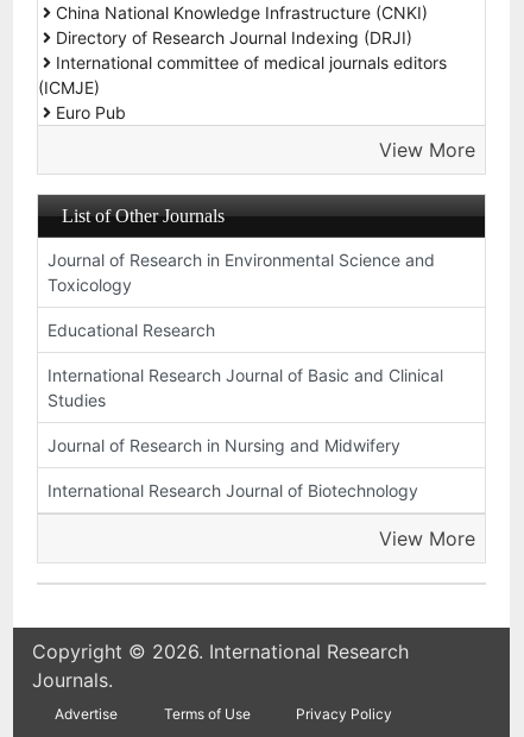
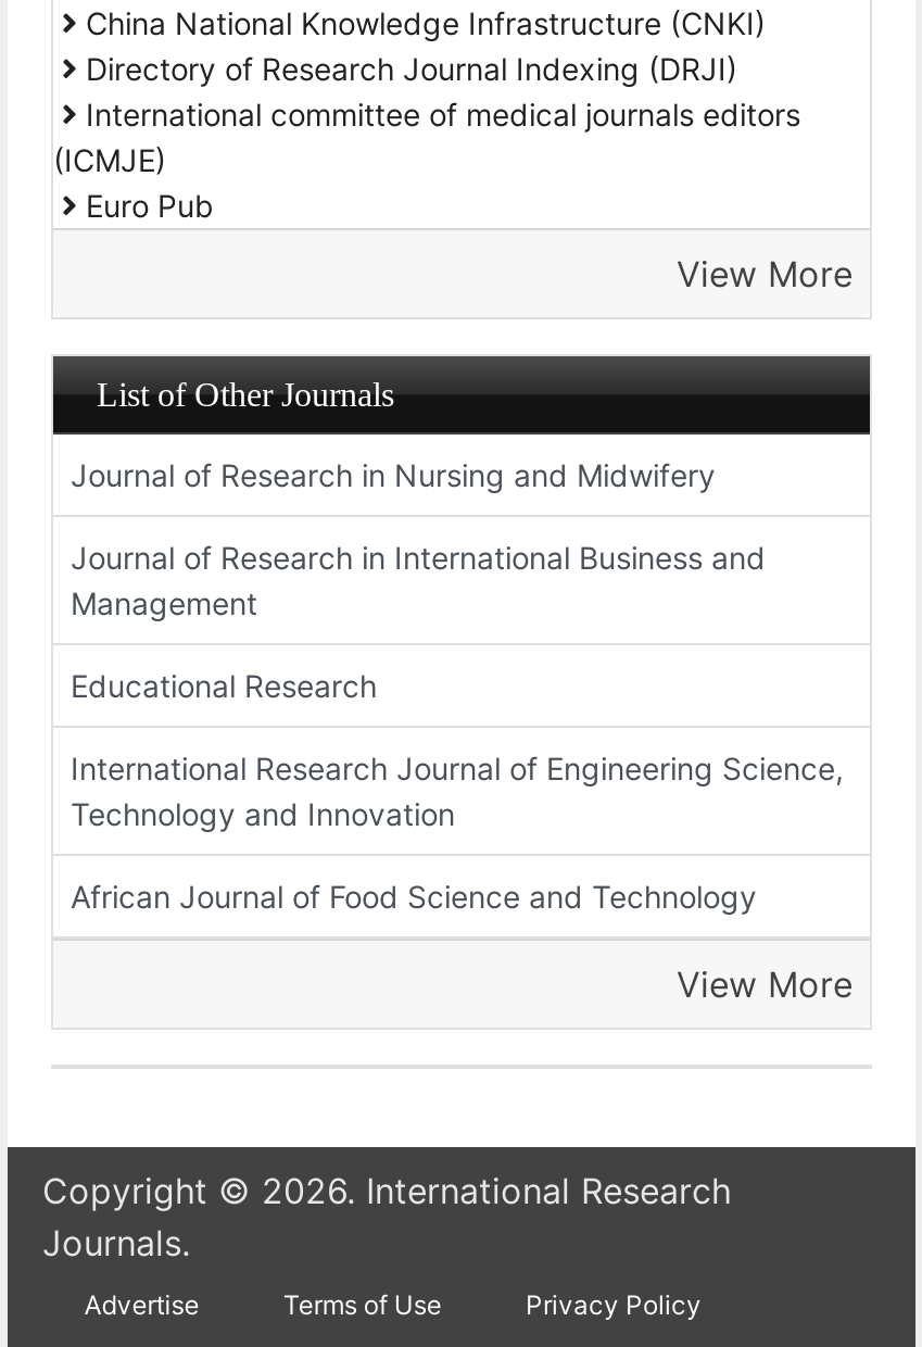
[48,250,435,295] Journal of Research in Environmental Science and | Toxicology -> [71,539,766,622] Journal of Research in International Business and | Management
moved [48,320,215,340] -> [71,667,377,704]: Educational Research
[48,365,443,501] International Research Journal of Basic and Clinical | Studies | International Research Journal of Biotechnology -> [71,750,844,915] International Research Journal of Engineering Science, | Technology and Innovation | African Journal of Food Science and Technology
moved [48,435,400,456] -> [71,457,716,494]: Journal of Research in Nursing and Midwifery

